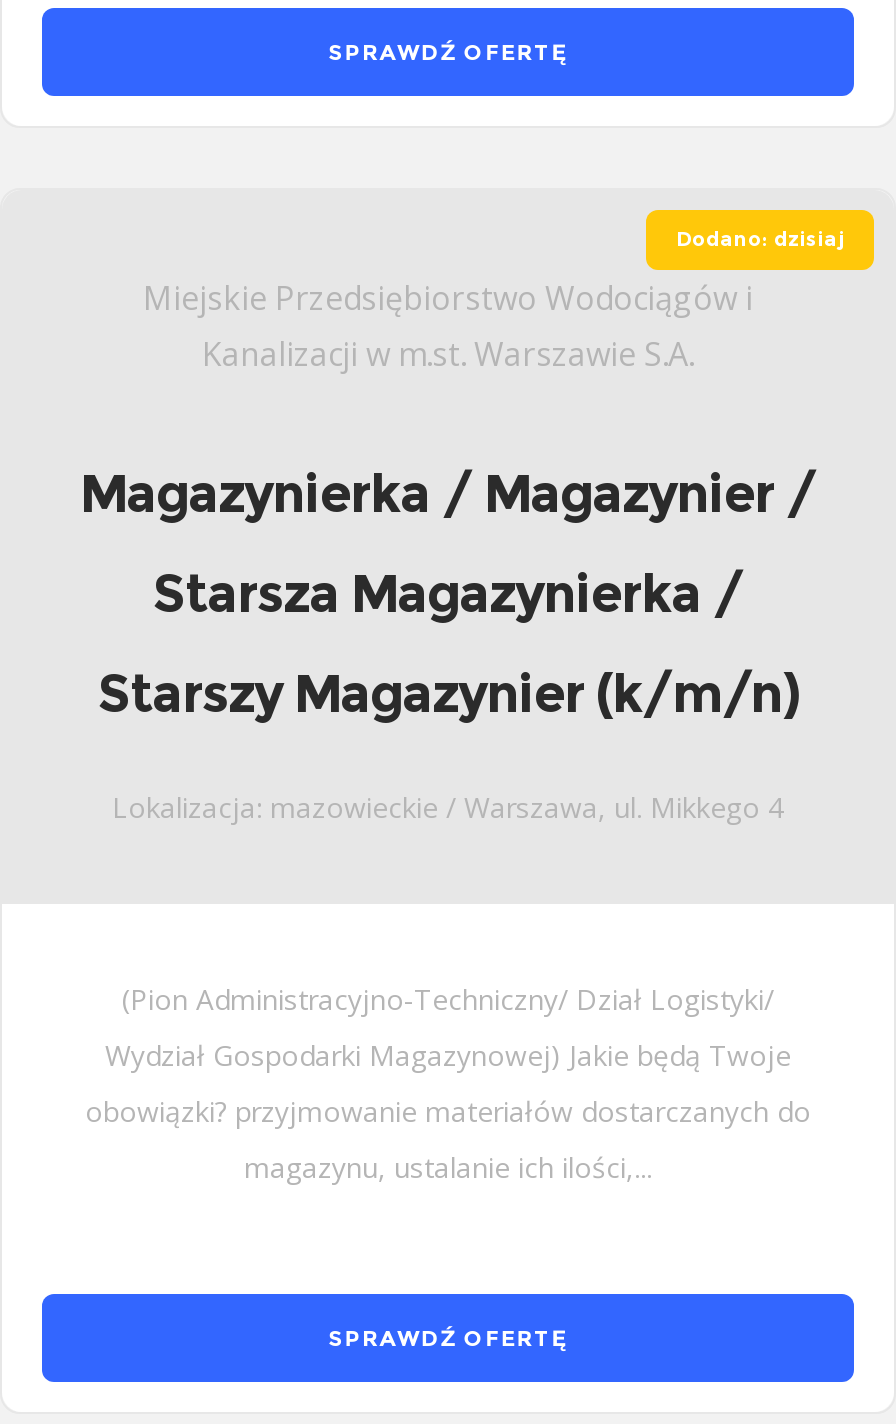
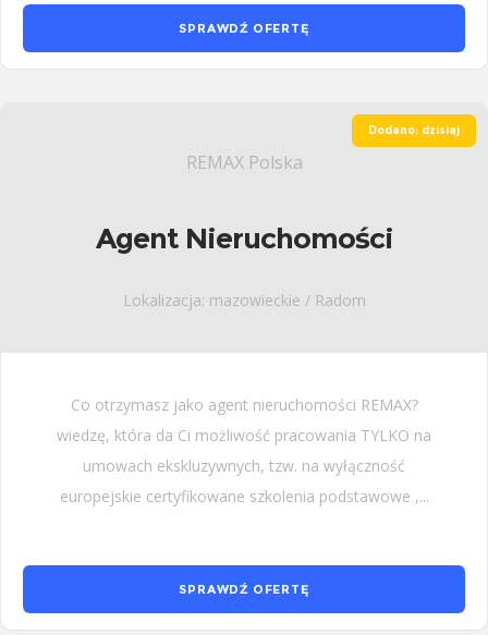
[80,276,816,826] Miejskie Przedsiębiorstwo Wodociągów i | Kanalizacji w m.st. Warszawie S.A. | Magazynierka / Magazynier / | Starsza Magazynierka / | Starszy Magazynier (k/m/n) | Lokalizacja: mazowieckie / Warszawa, ul. Mikkego 4 -> [95,150,393,311] REMAX Polska | Agent Nieruchomości | Lokalizacja: mazowieckie / Radom
[85,980,811,1186] (Pion Administracyjno-Techniczny/ Dział Logistyki/ | Wydział Gospodarki Magazynowej) Jakie będą Twoje | obowiązki? przyjmowanie materiałów dostarczanych do | magazynu, ustalanie ich ilości,... -> [57,394,431,507] Co otrzymasz jako agent nieruchomości REMAX? | wiedzę, która da Ci możliwość pracowania TYLKO na | umowach ekskluzywnych, tzw. na wyłączność | europejskie certyfikowane szkolenia podstawowe ,...

